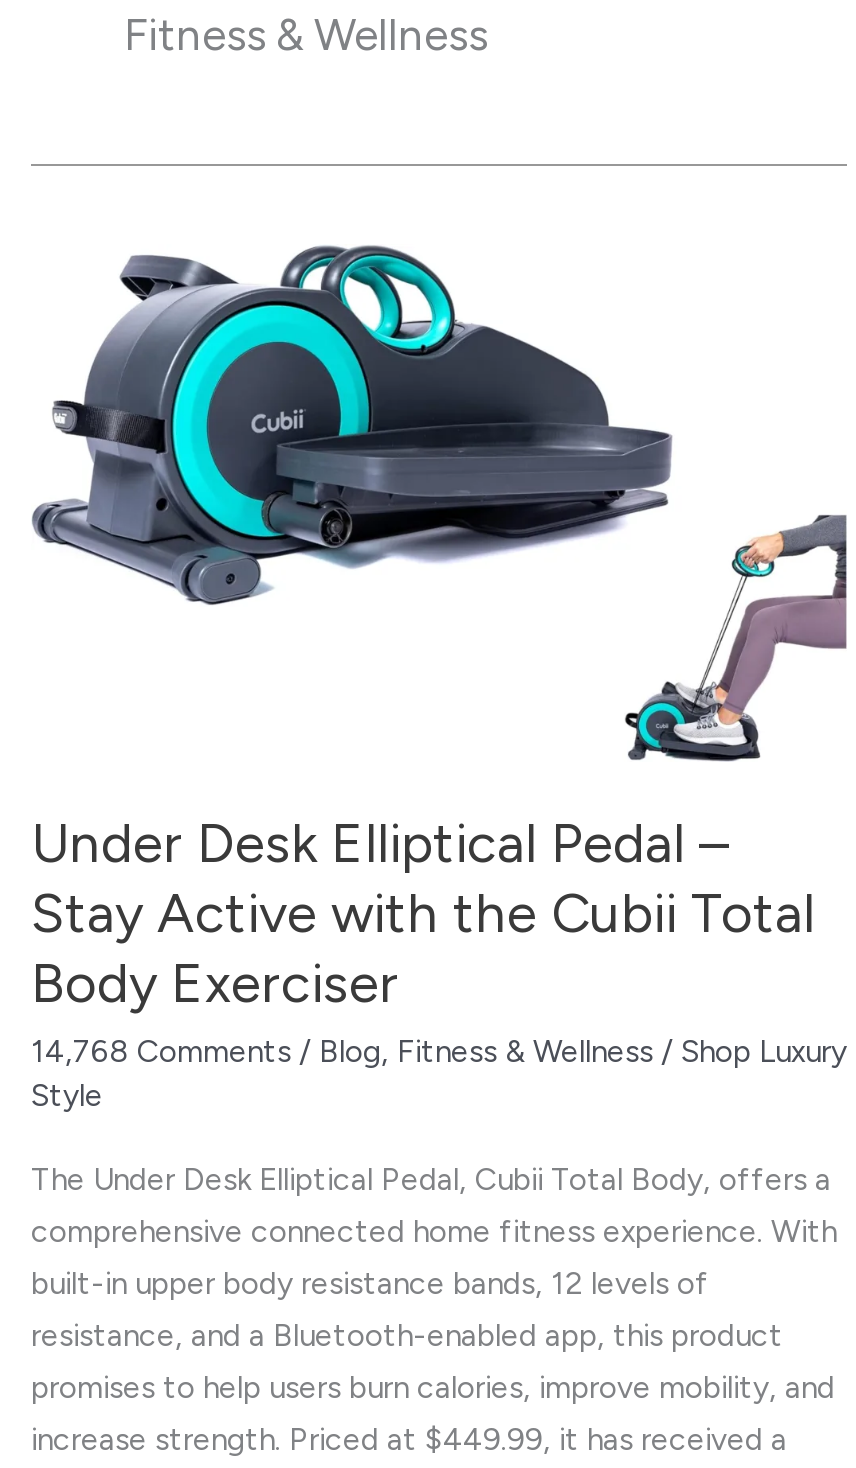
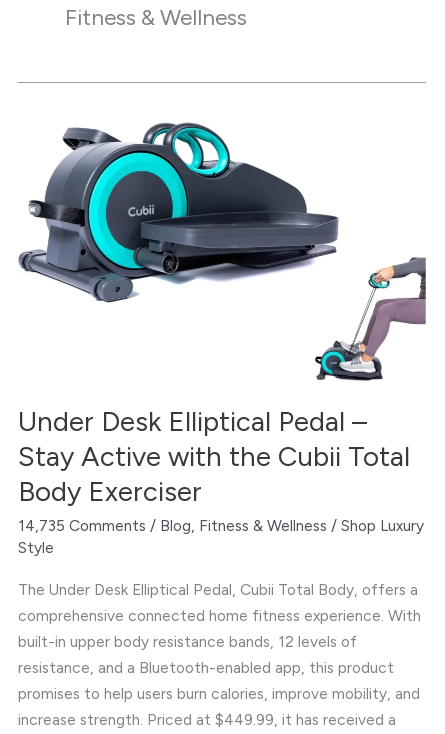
[31,1032,847,1070] 14,768 Comments / Blog, Fitness & Wellness / Shop Luxury -> [18,516,424,535] 14,735 Comments / Blog, Fitness & Wellness / Shop Luxury

